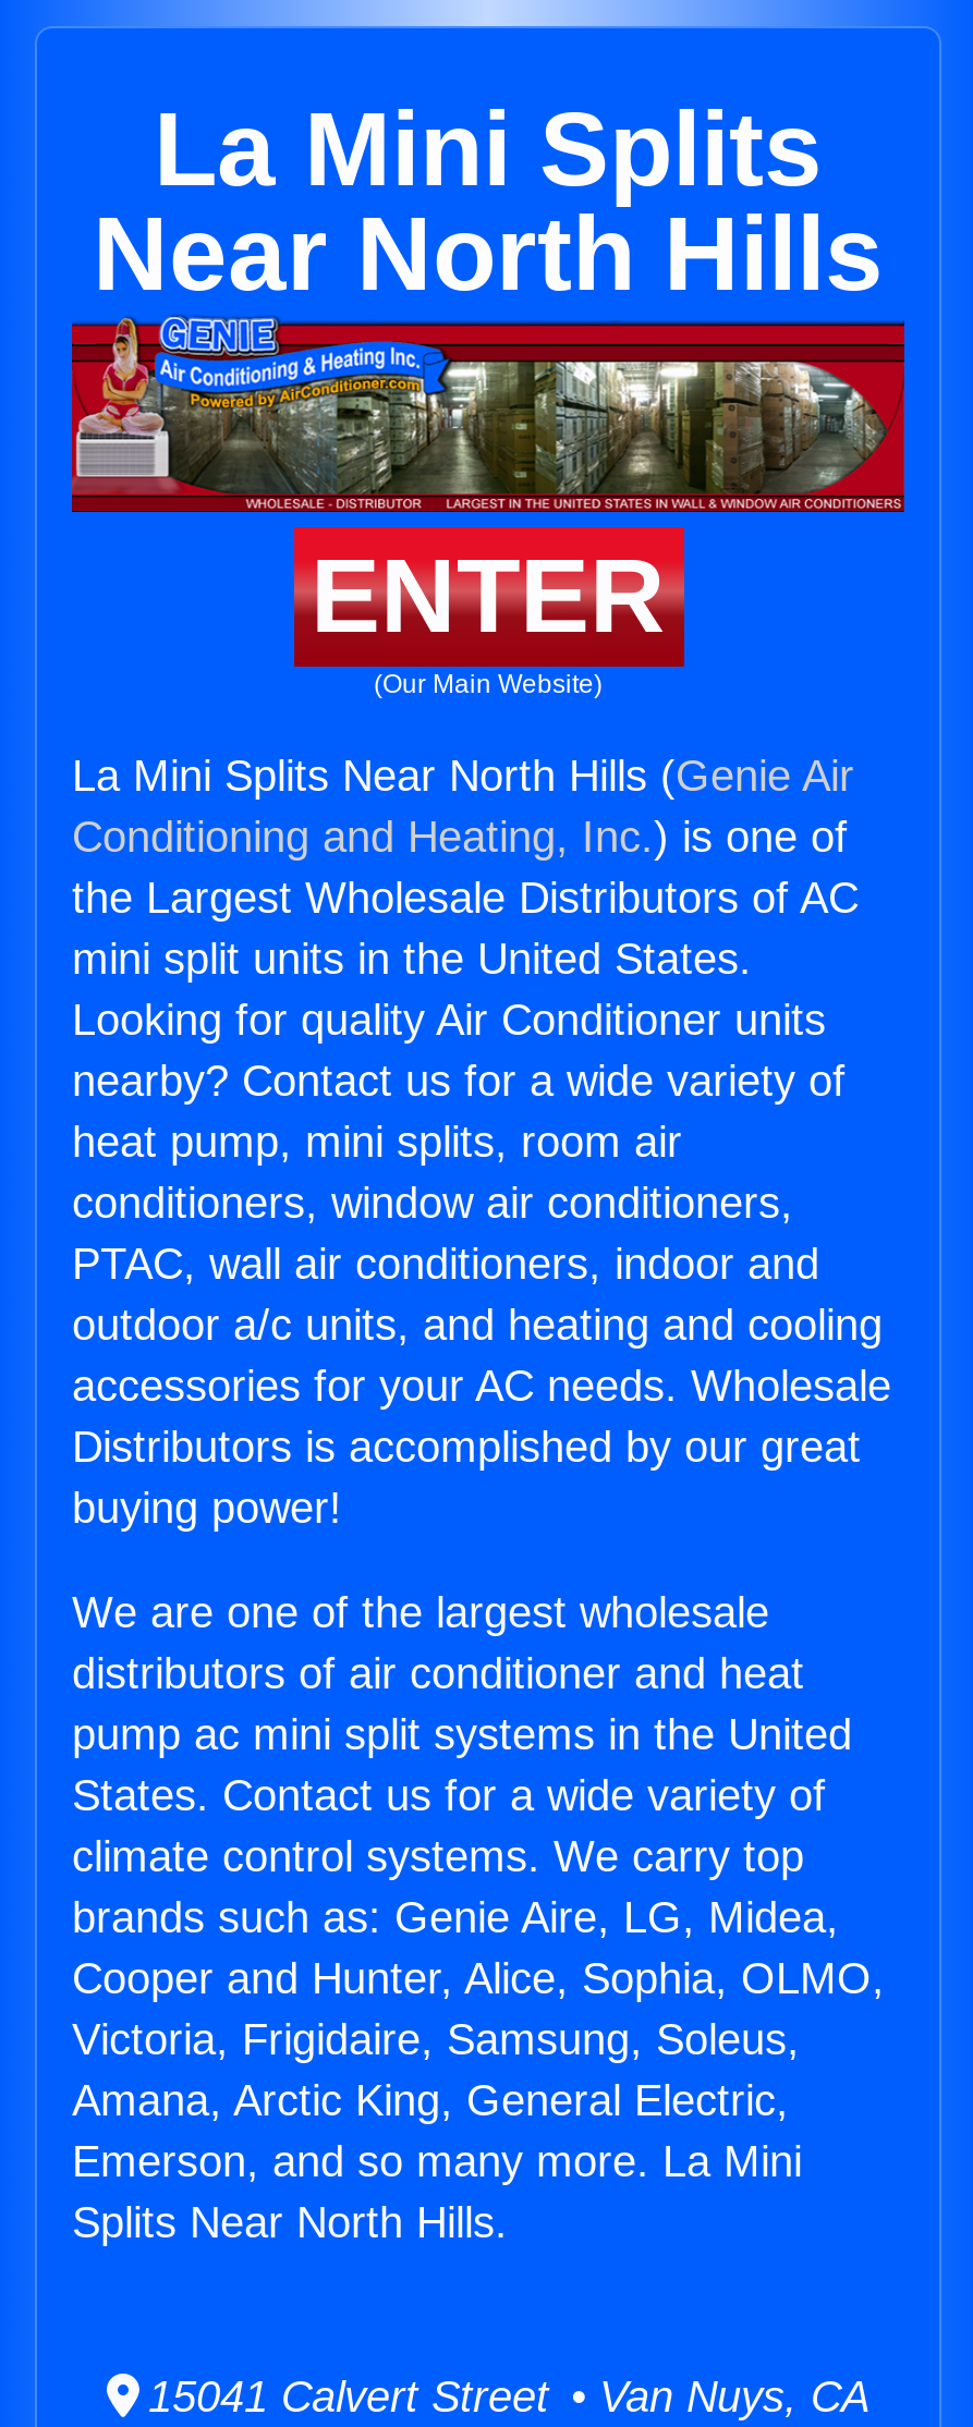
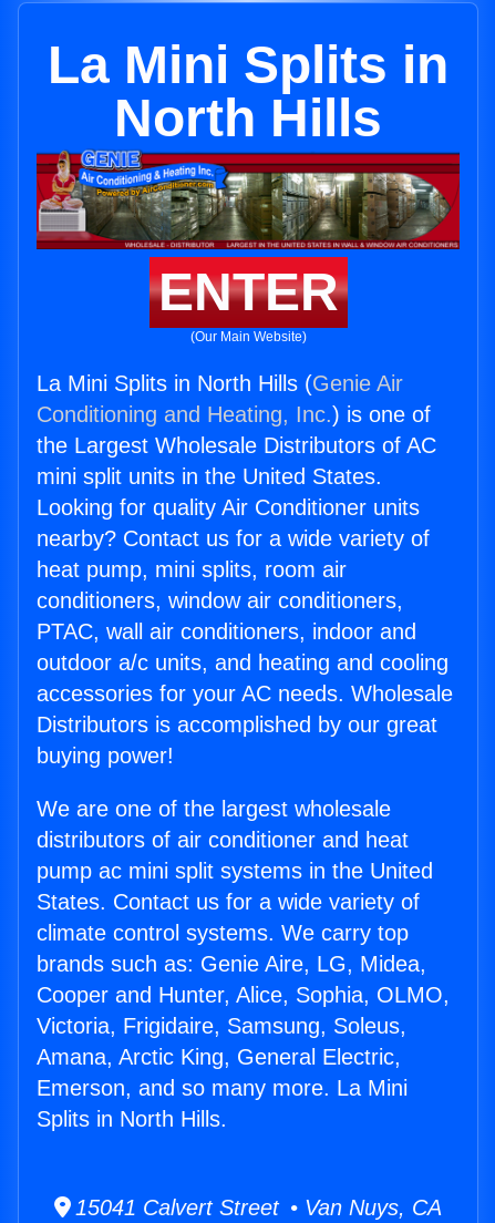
[93,92,884,312] La Mini Splits | Near North Hills -> [48,35,448,147] La Mini Splits in | North Hills
[72,752,854,800] La Mini Splits Near North Hills (Genie Air -> [37,371,403,396] La Mini Splits in North Hills (Genie Air
[72,2198,508,2246] Splits Near North Hills. -> [37,1107,227,1131] Splits in North Hills.

